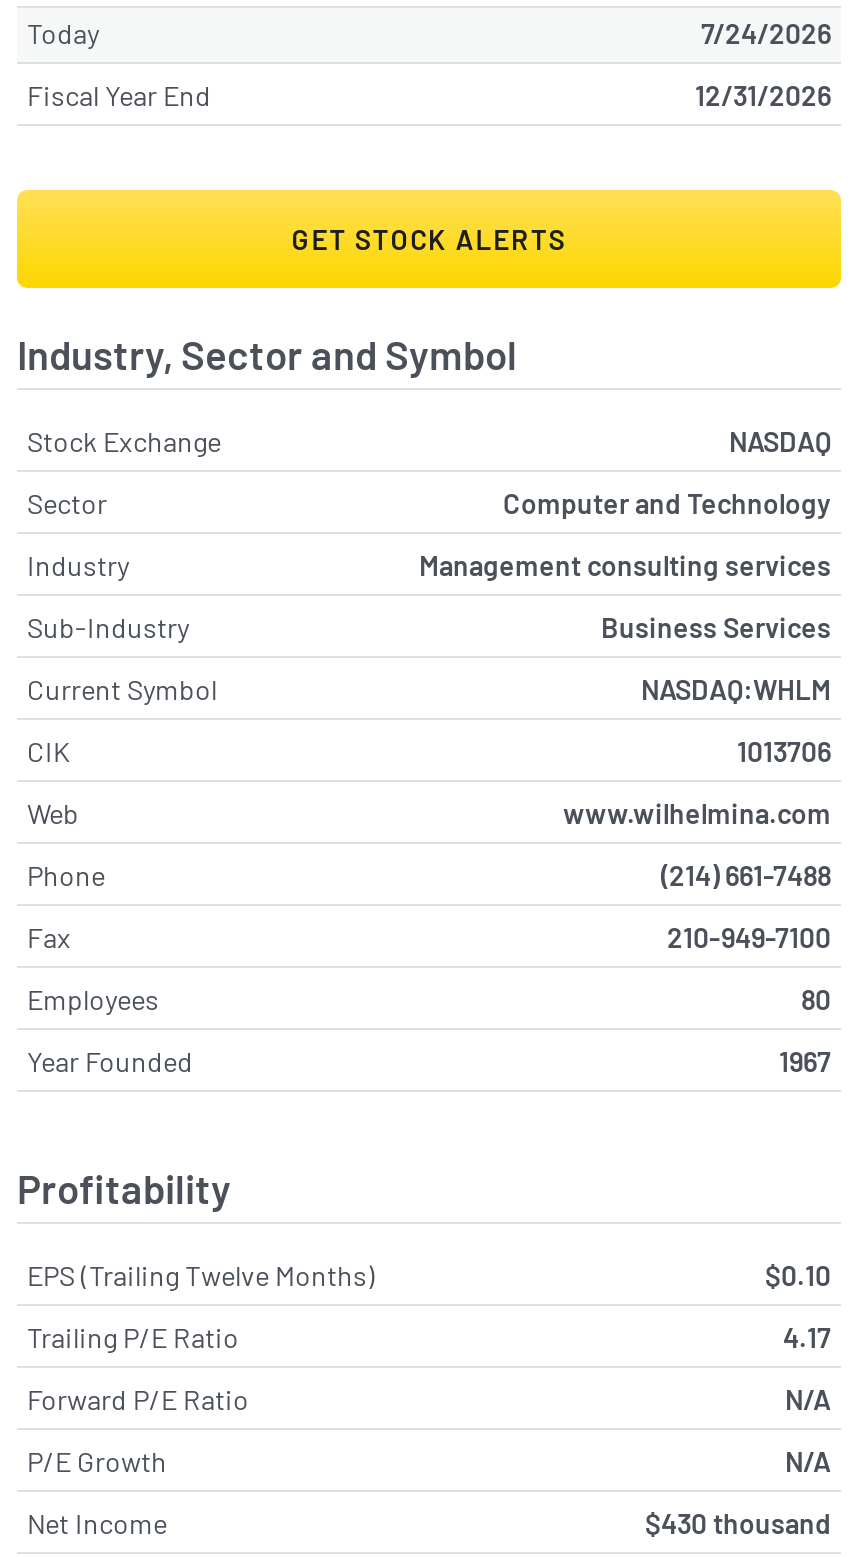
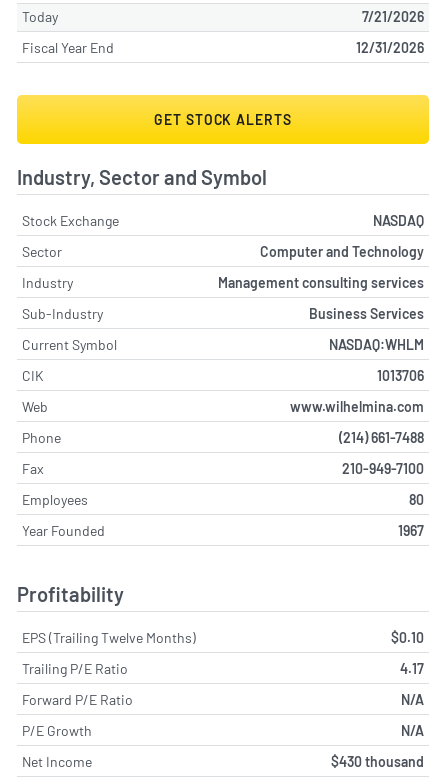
[701,15,831,49] 7/24/2026 -> [362,8,424,25] 7/21/2026

